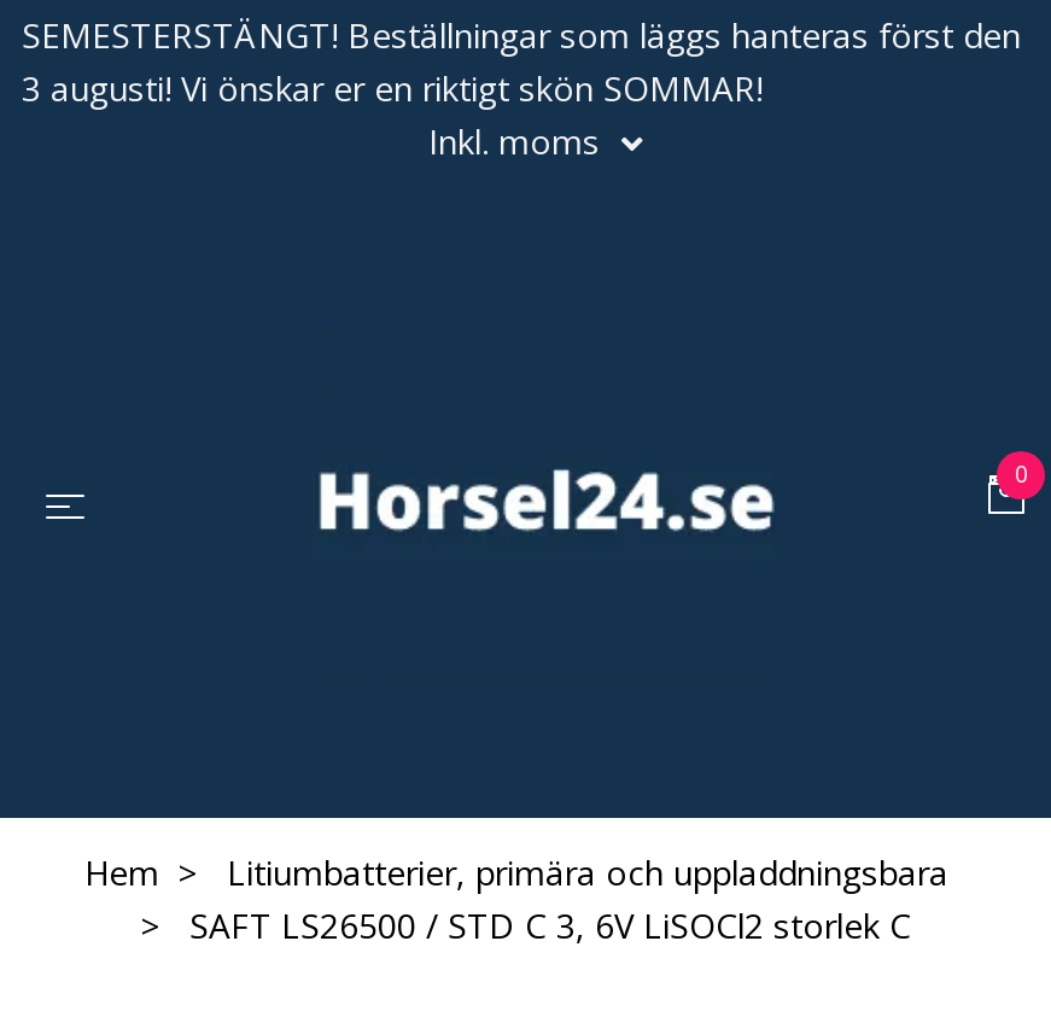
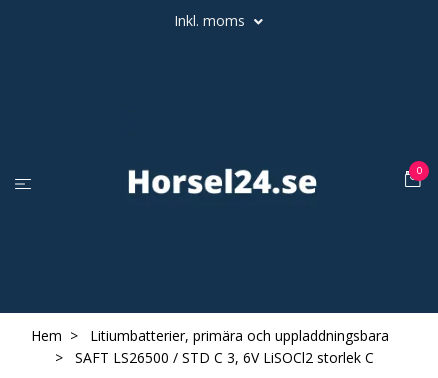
[22,12,1021,111] SEMESTERSTÄNGT! Beställningar som läggs hanteras först den | 3 augusti! Vi önskar er en riktigt skön SOMMAR! -> none

